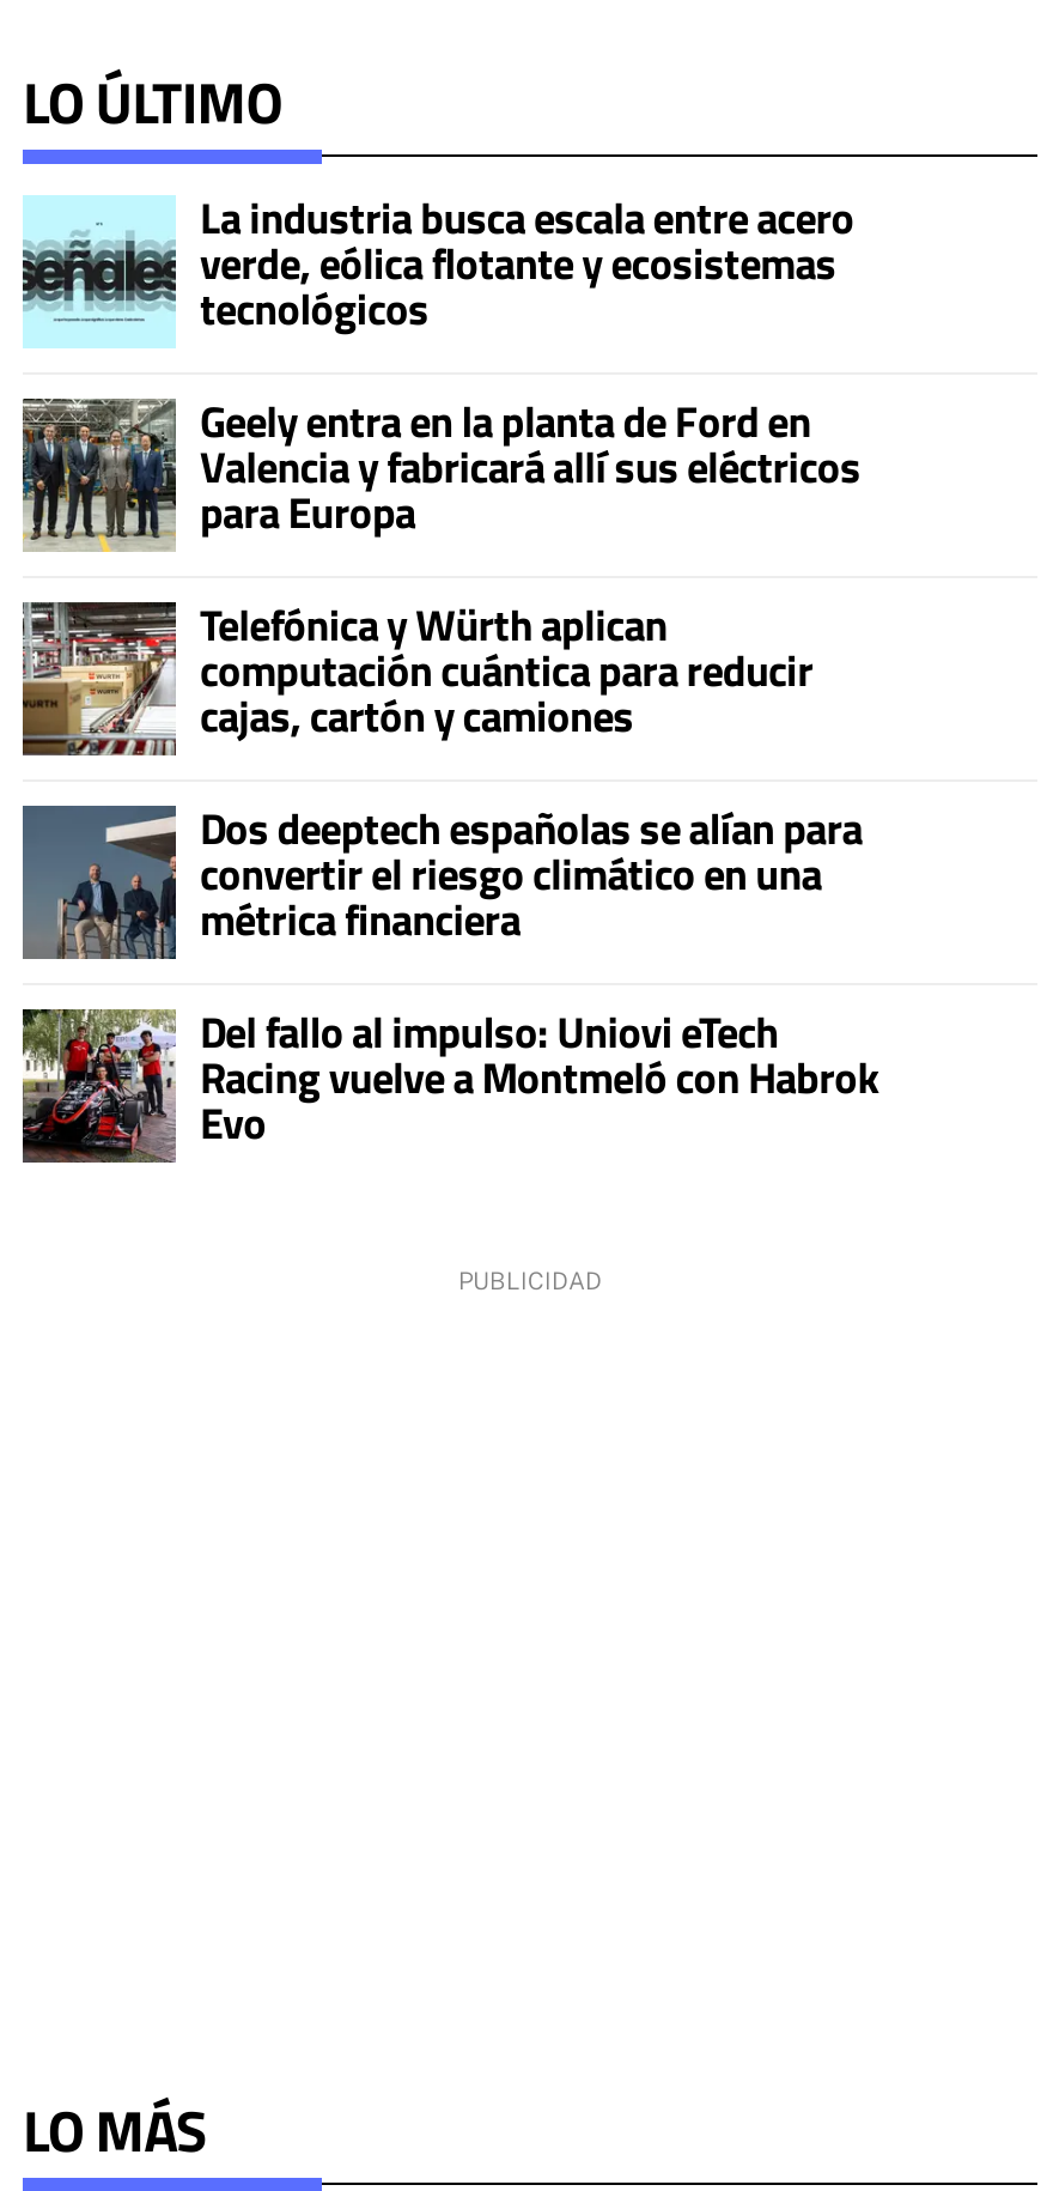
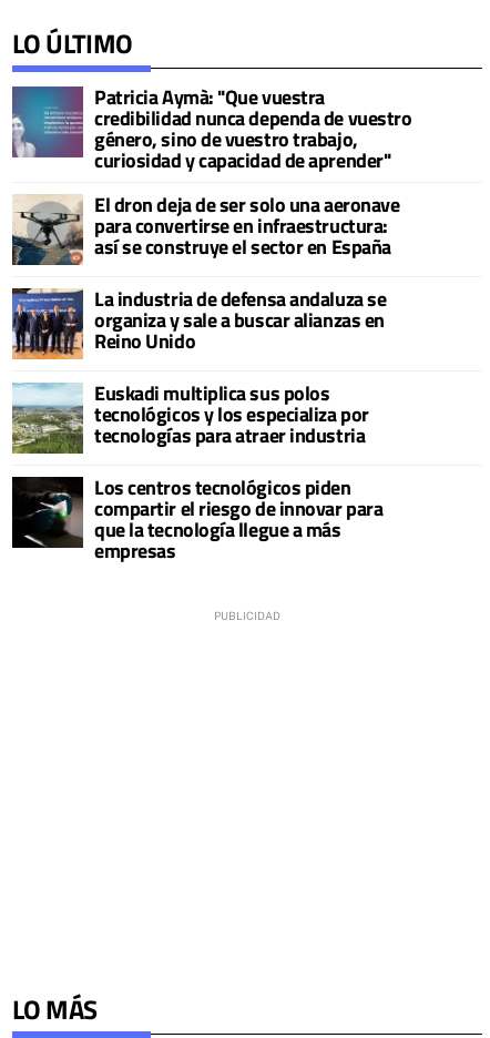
[23,185,854,348] [image] | La industria busca escala entre acero | verde, eólica flotante y ecosistemas | tecnológicos -> [11,82,412,175] [image] | Patricia Aymà: "Que vuestra | credibilidad nunca dependa de vuestro | género, sino de vuestro trabajo, | curiosidad y capacidad de aprender"
[20,388,860,554] [image] | Geely entra en la planta de Ford en | Valencia y fabricará allí sus eléctricos | para Europa -> [12,189,400,266] [image] | El dron deja de ser solo una aeronave | para convertirse en infraestructura: | así se construye el sector en España
[20,592,813,758] [image] | Telefónica y Würth aplican | computación cuántica para reducir | cajas, cartón y camiones -> [12,284,386,360] [image] | La industria de defensa andaluza se | organiza y sale a buscar alianzas en | Reino Unido
[20,795,862,961] [image] | Dos deeptech españolas se alían para | convertir el riesgo climático en una | métrica financiera -> [12,378,369,455] [image] | Euskadi multiplica sus polos | tecnológicos y los especializa por | tecnologías para atraer industria
[20,999,878,1165] [image] | Del fallo al impulso: Uniovi eTech | Racing vuelve a Montmeló con Habrok | Evo -> [11,472,383,565] [image] | Los centros tecnológicos piden | compartir el riesgo de innovar para | que la tecnología llegue a más | empresas

